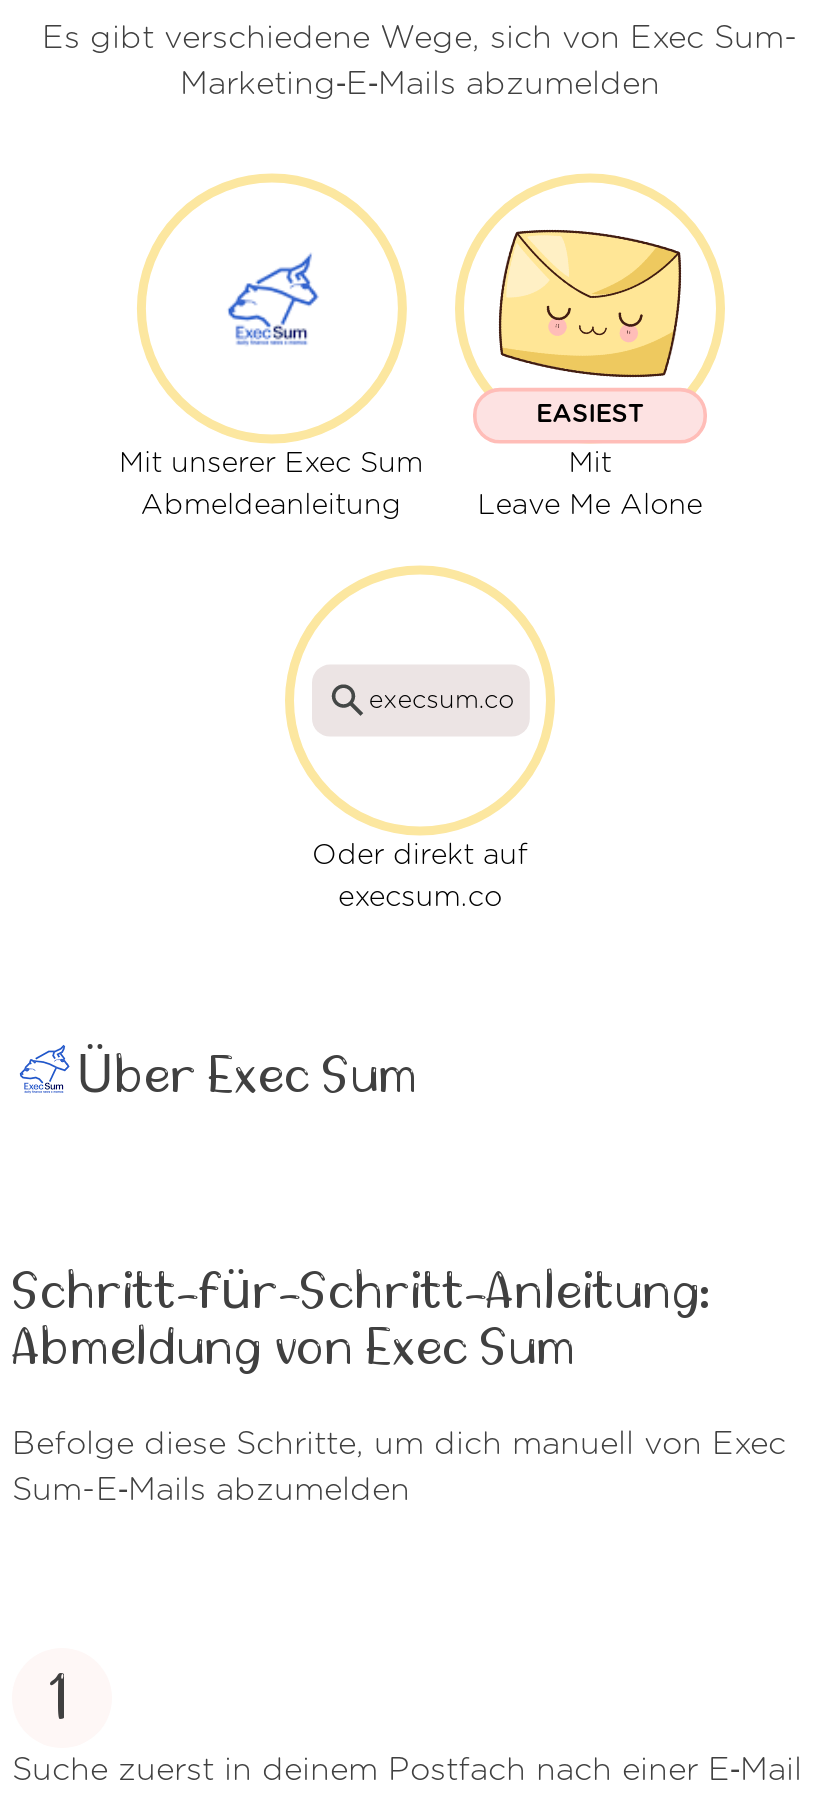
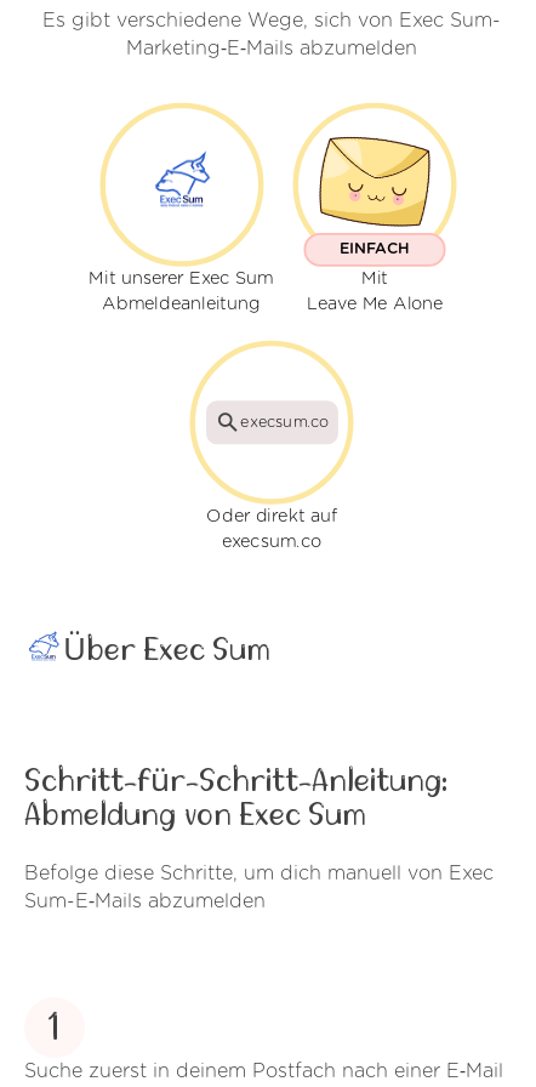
[535,402,643,428] EASIEST -> [339,242,409,257] EINFACH

